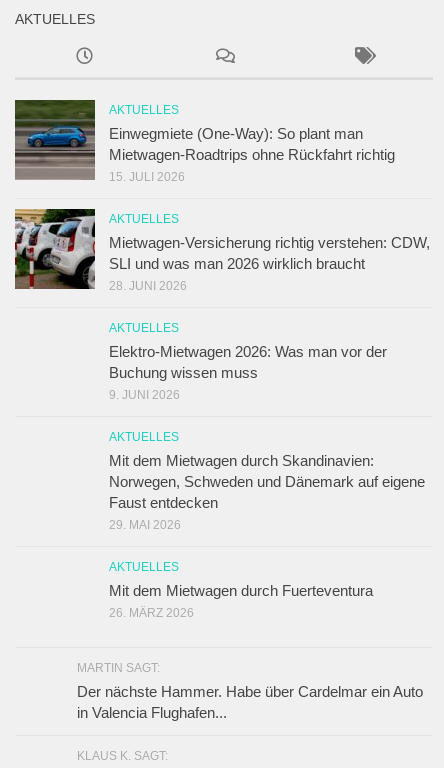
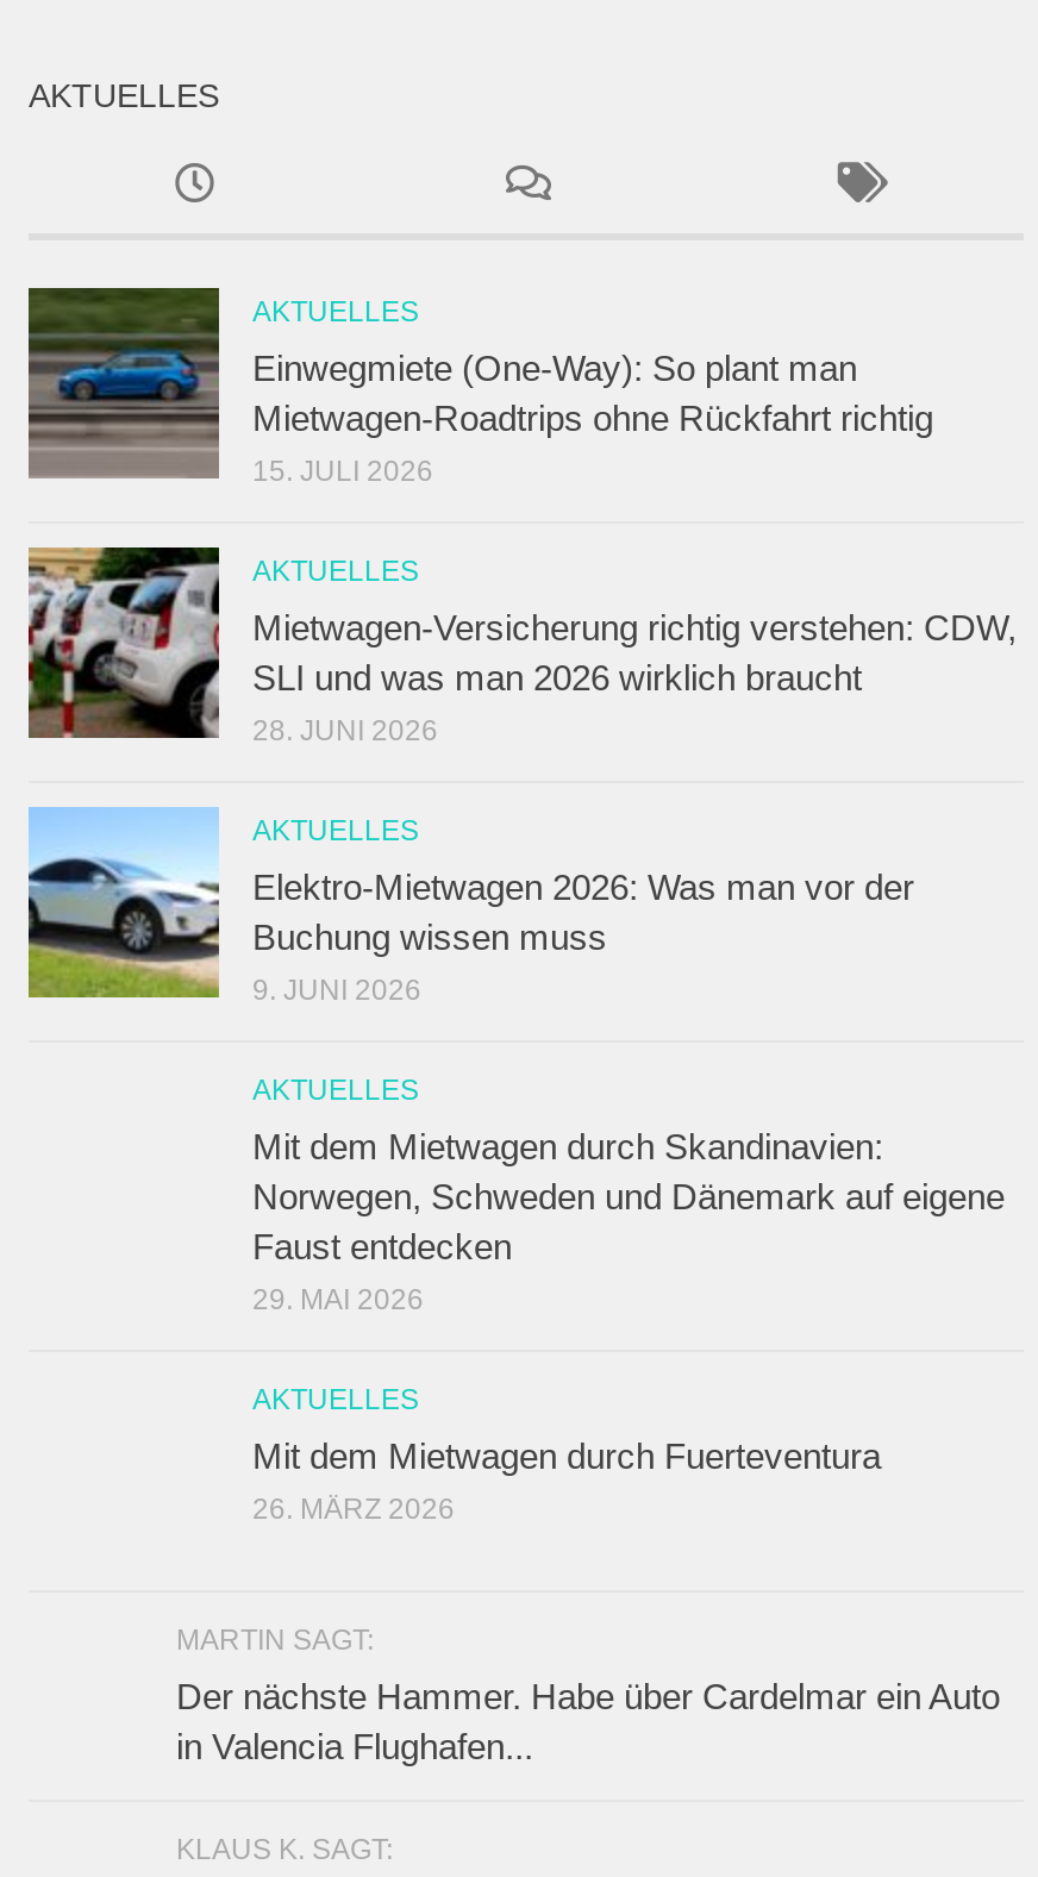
none -> [26,806,221,1001] [image]

